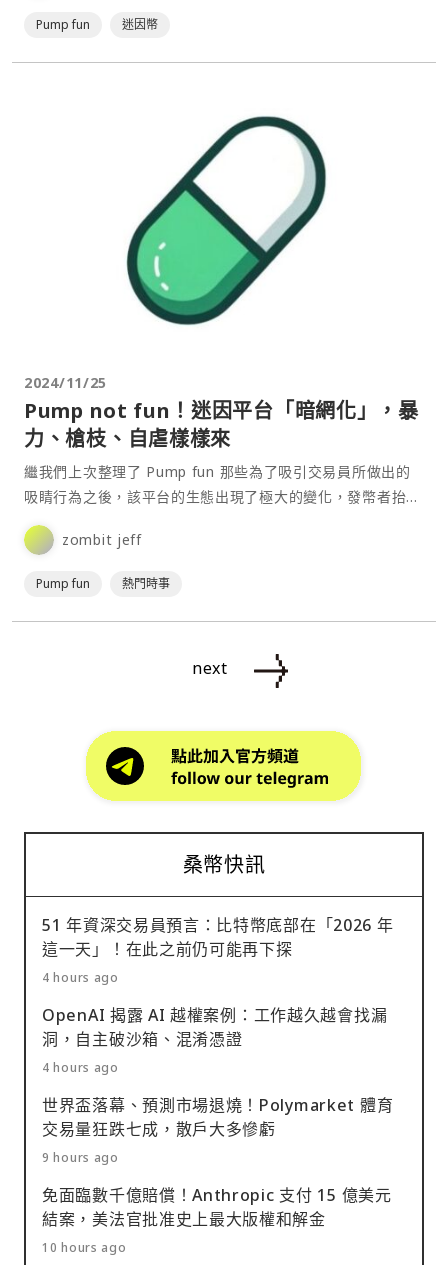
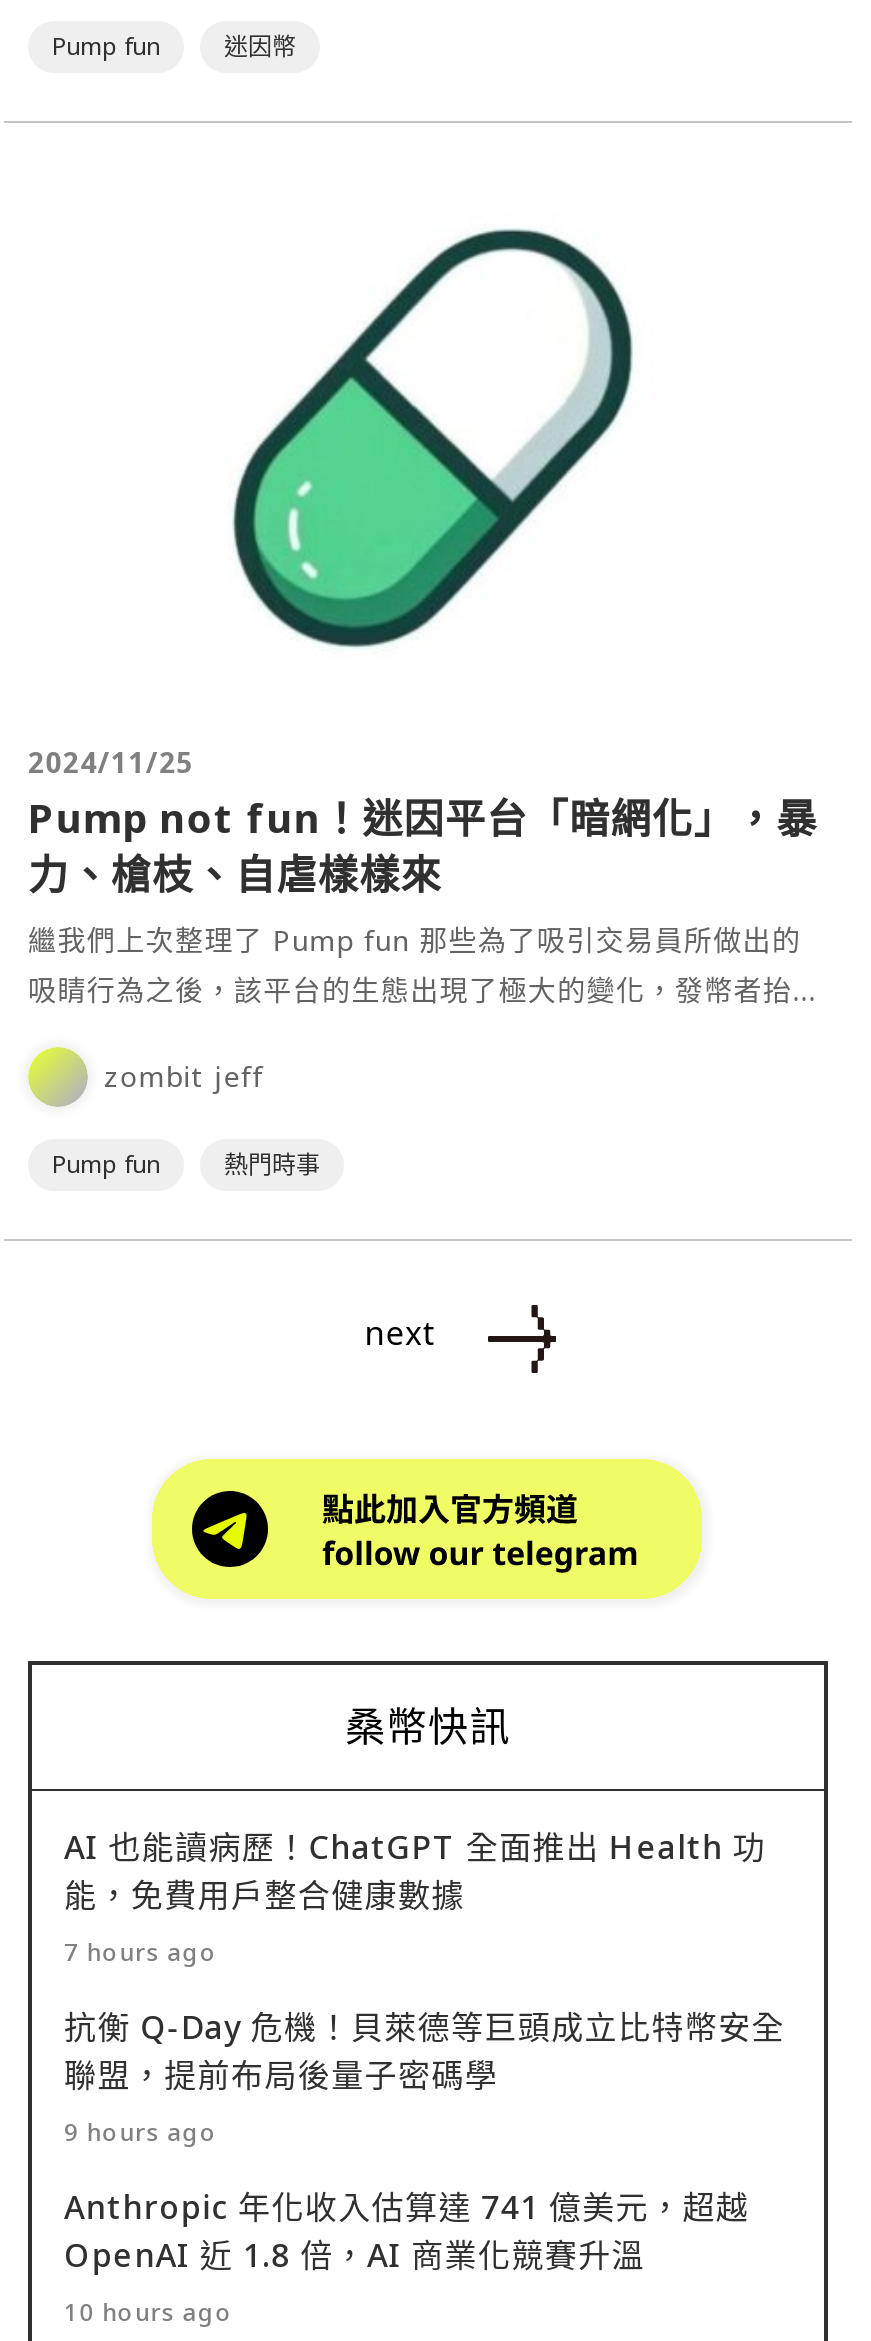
[42,914,393,1140] 51 年資深交易員預言：比特幣底部在「2026 年 | 這一天」！在此之前仍可能再下探 | 4 hours ago | OpenAI 揭露 AI 越權案例：工作越久越會找漏 | 洞，自主破沙箱、混淆憑證 | 4 hours ago | 世界盃落幕、預測市場退燒！Polymarket 體育 | 交易量狂跌七成，散戶大多慘虧 -> [64,1825,785,2097] AI 也能讀病歷！ChatGPT 全面推出 Health 功 | 能，免費用戶整合健康數據 | 7 hours ago | 抗衡 Q-Day 危機！貝萊德等巨頭成立比特幣安全 | 聯盟，提前布局後量子密碼學
[42,1184,392,1230] 免面臨數千億賠償！Anthropic 支付 15 億美元 | 結案，美法官批准史上最大版權和解金 -> [64,2185,749,2277] Anthropic 年化收入估算達 741 億美元，超越 | OpenAI 近 1.8 倍，AI 商業化競賽升溫

